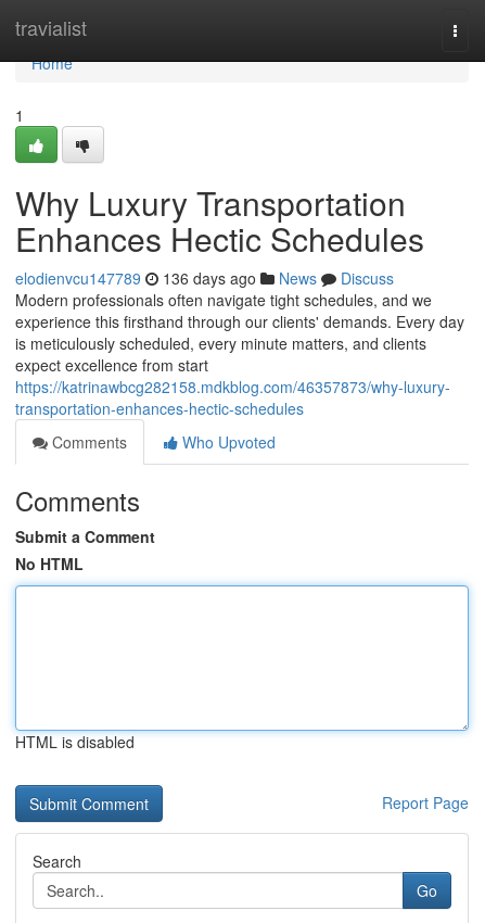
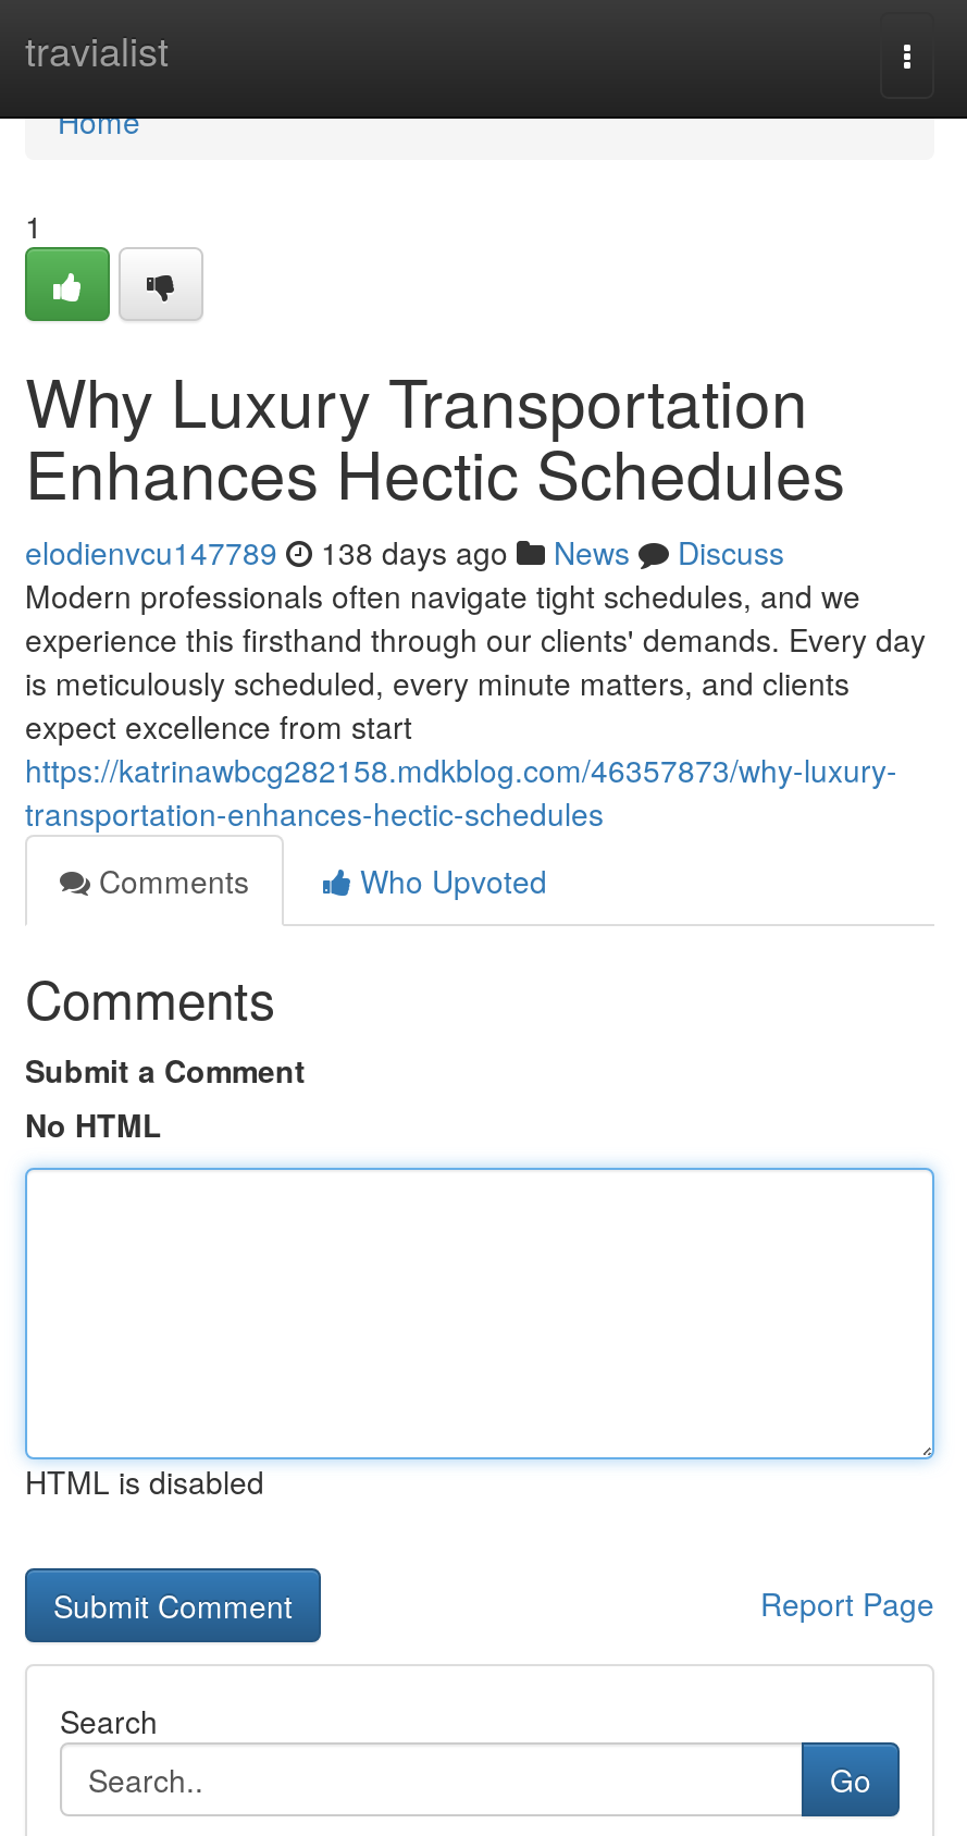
[15,267,394,289] elodienvcu147789 136 days ago News Discuss -> [25,530,784,574] elodienvcu147789 138 days ago News Discuss

